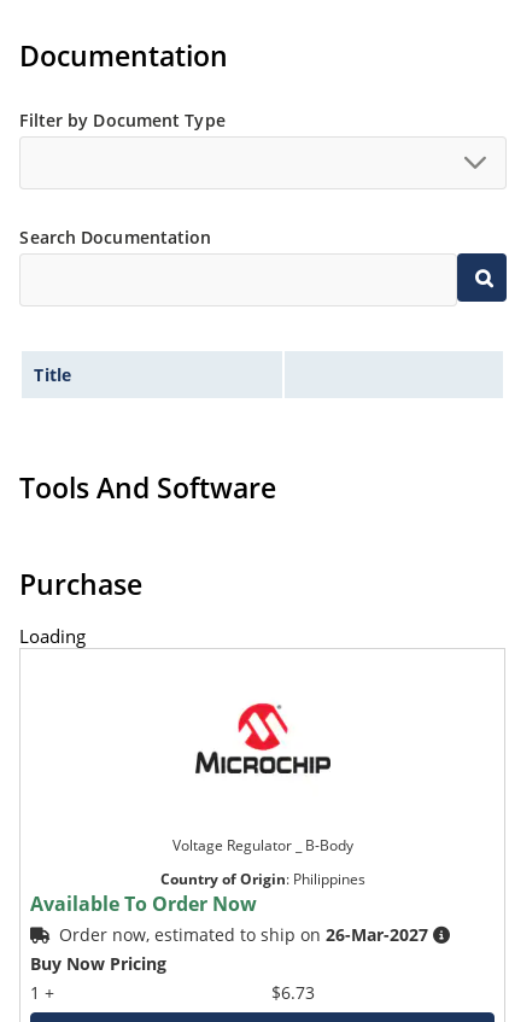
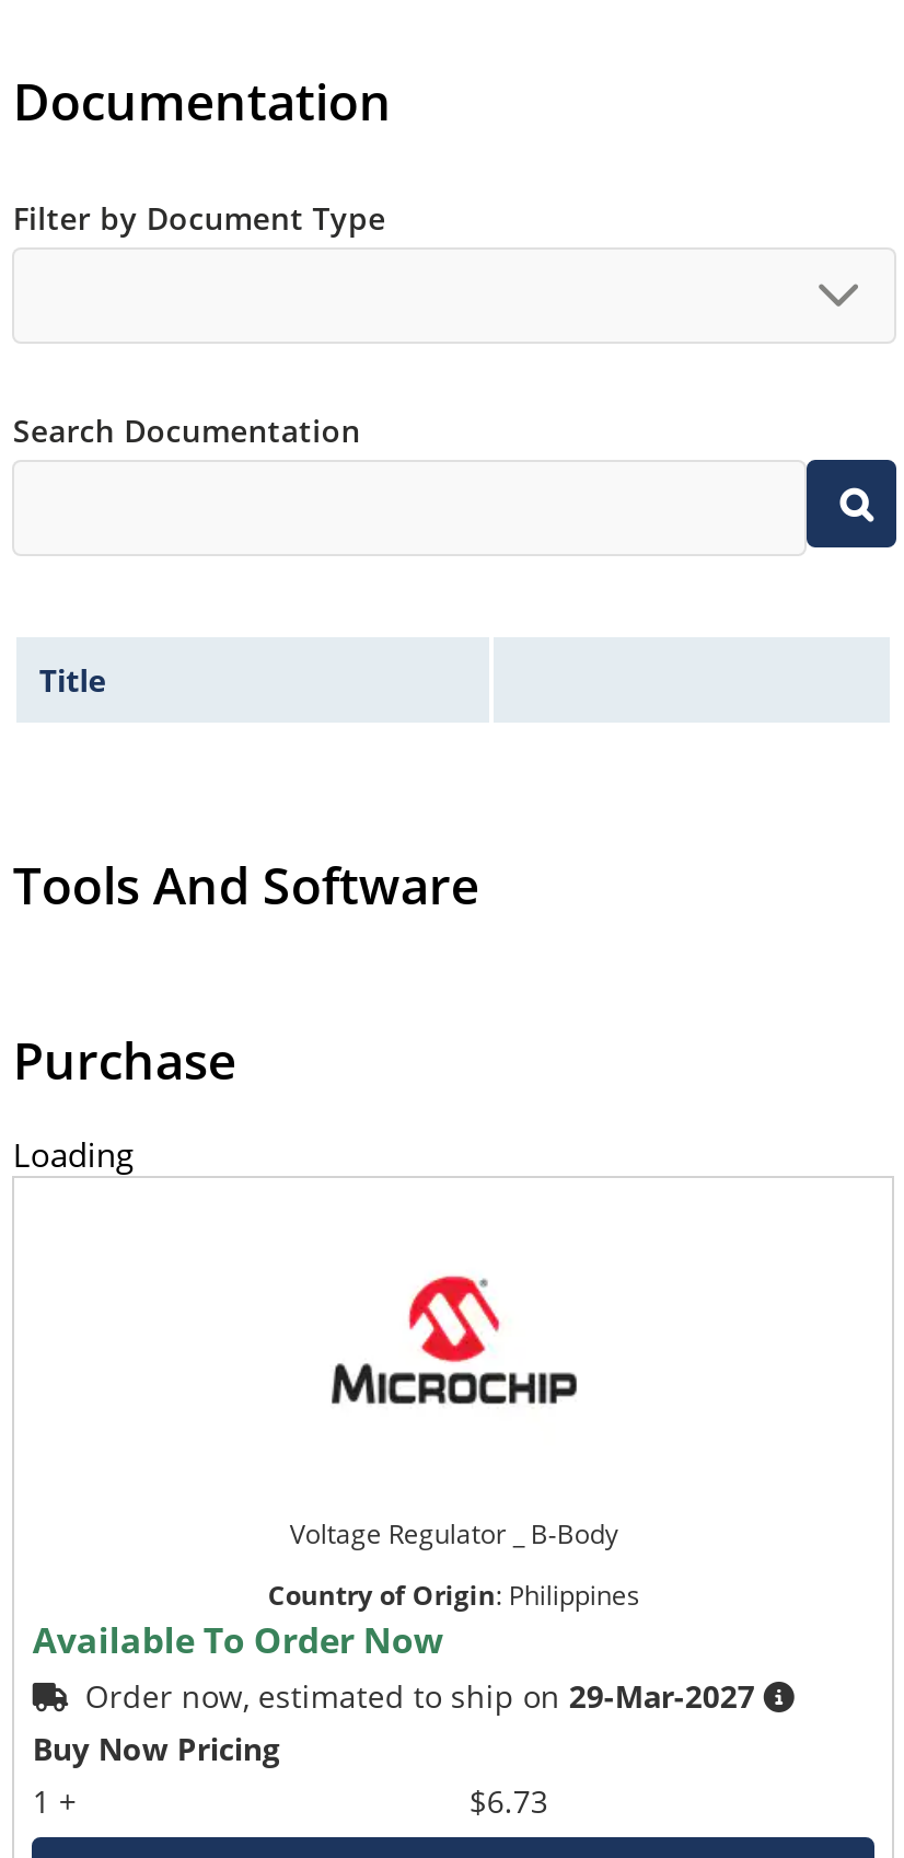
[60,923,429,946] Order now, estimated to ship on 26-Mar-2027 -> [85,1676,755,1717] Order now, estimated to ship on 29-Mar-2027

